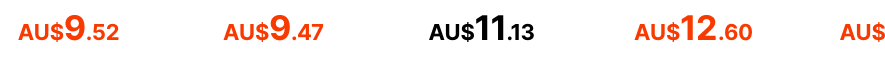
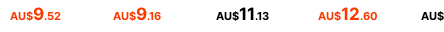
[223,8,325,48] AU$9.47 -> [113,4,161,24] AU$9.16

